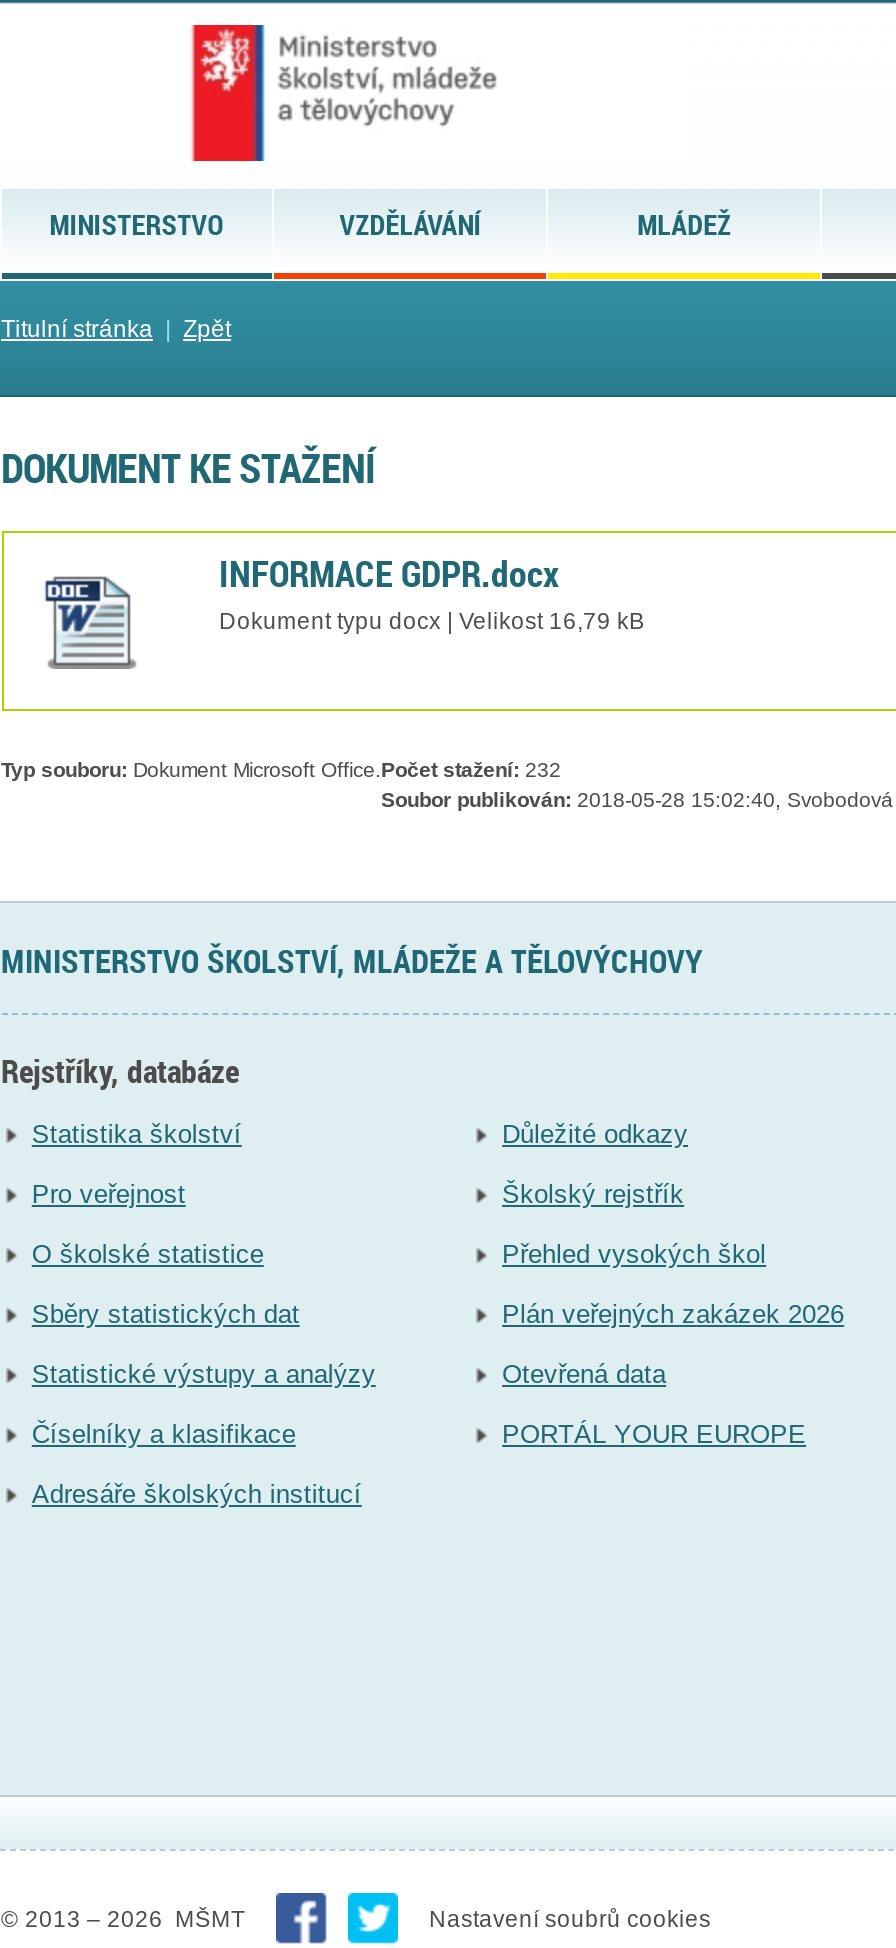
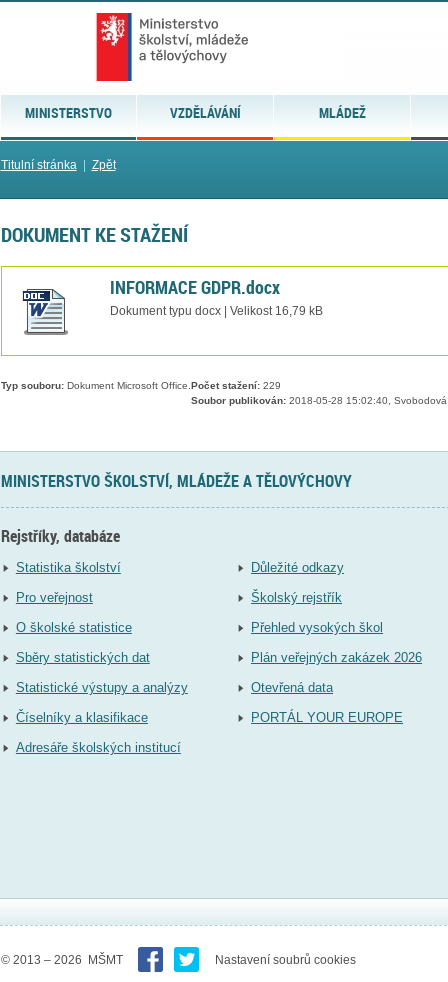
[1,760,561,782] Typ souboru: Dokument Microsoft Office.Počet stažení: 232 -> [0,380,280,391] Typ souboru: Dokument Microsoft Office.Počet stažení: 229

